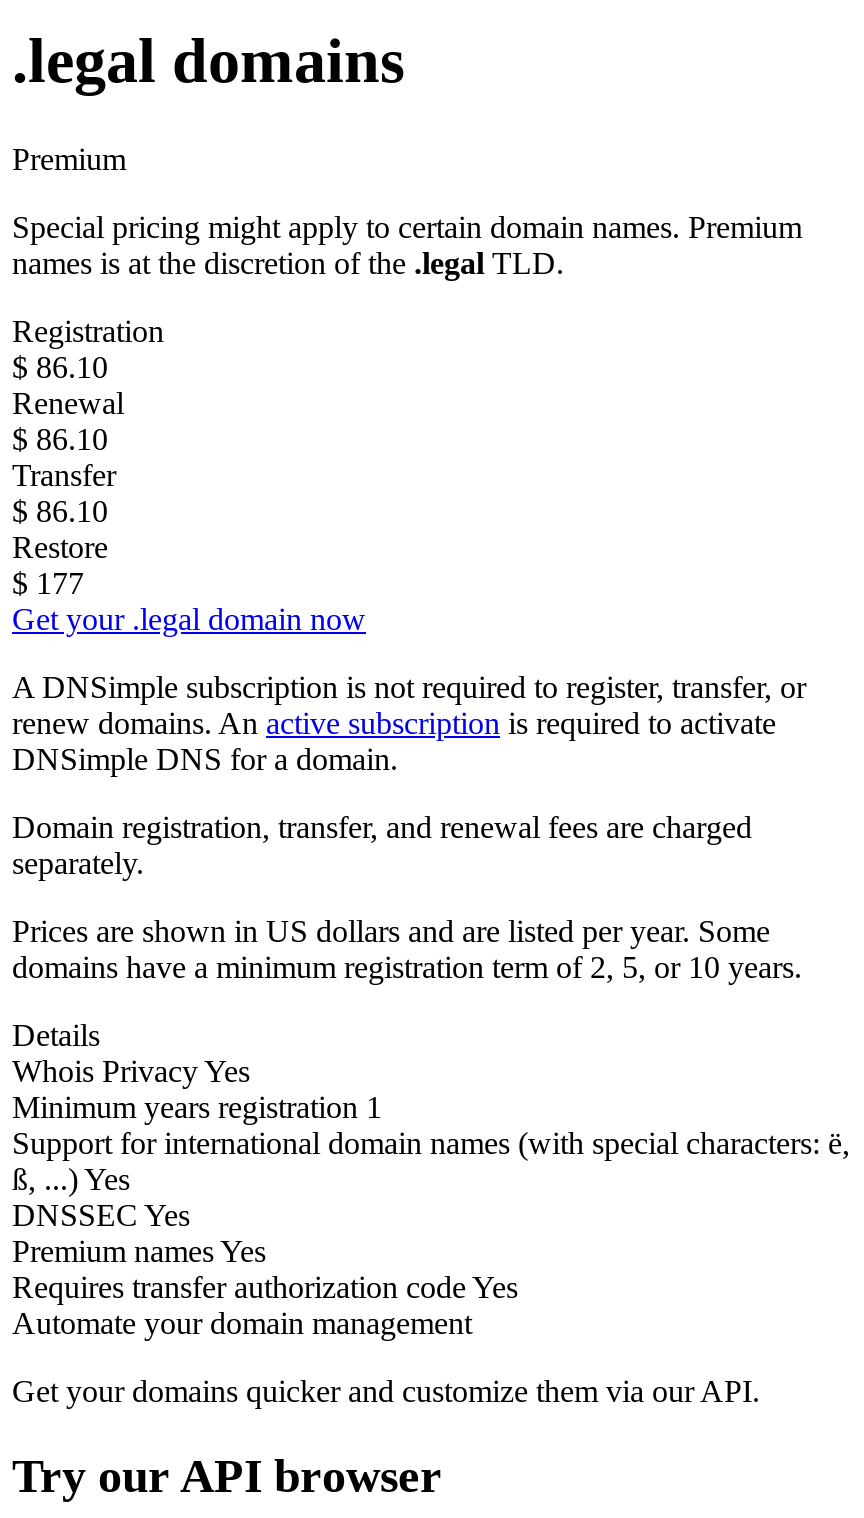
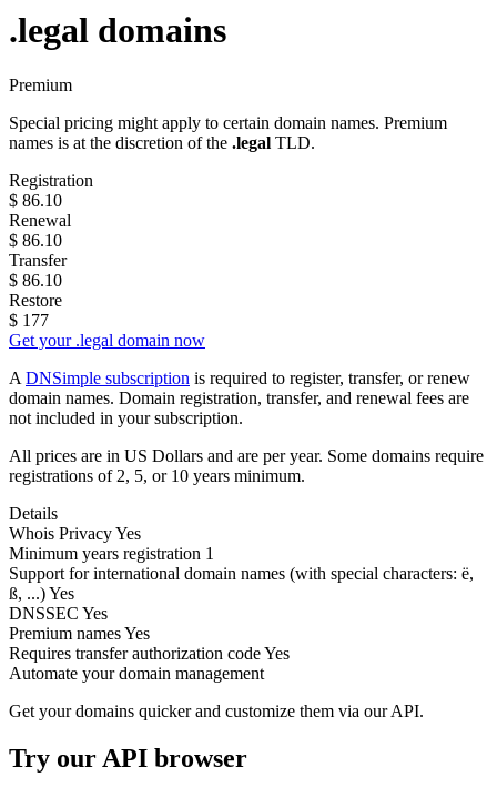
[12,670,806,984] A DNSimple subscription is not required to register, transfer, or | renew domains. An active subscription is required to activate | DNSimple DNS for a domain. | Domain registration, transfer, and renewal fees are charged | separately. | Prices are shown in US dollars and are listed per year. Some | domains have a minimum registration term of 2, 5, or 10 years. -> [9,368,484,485] A DNSimple subscription is required to register, transfer, or renew | domain names. Domain registration, transfer, and renewal fees are | not included in your subscription. | All prices are in US Dollars and are per year. Some domains require | registrations of 2, 5, or 10 years minimum.

